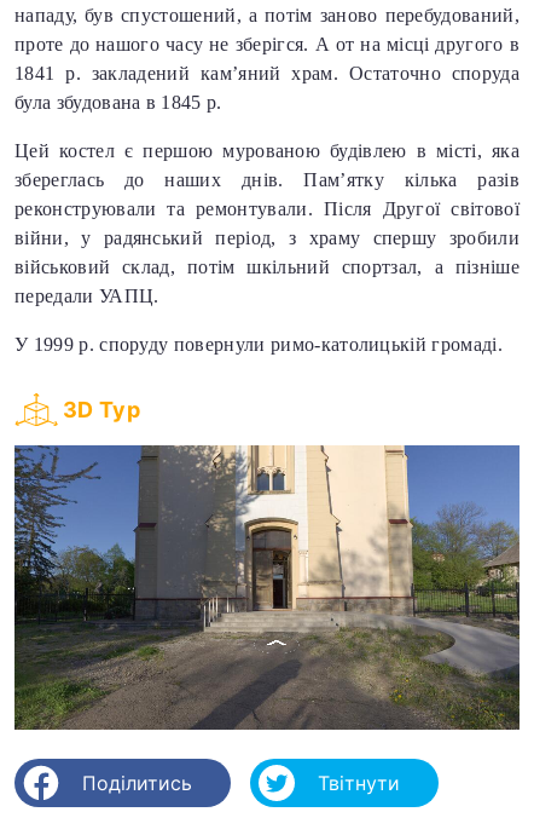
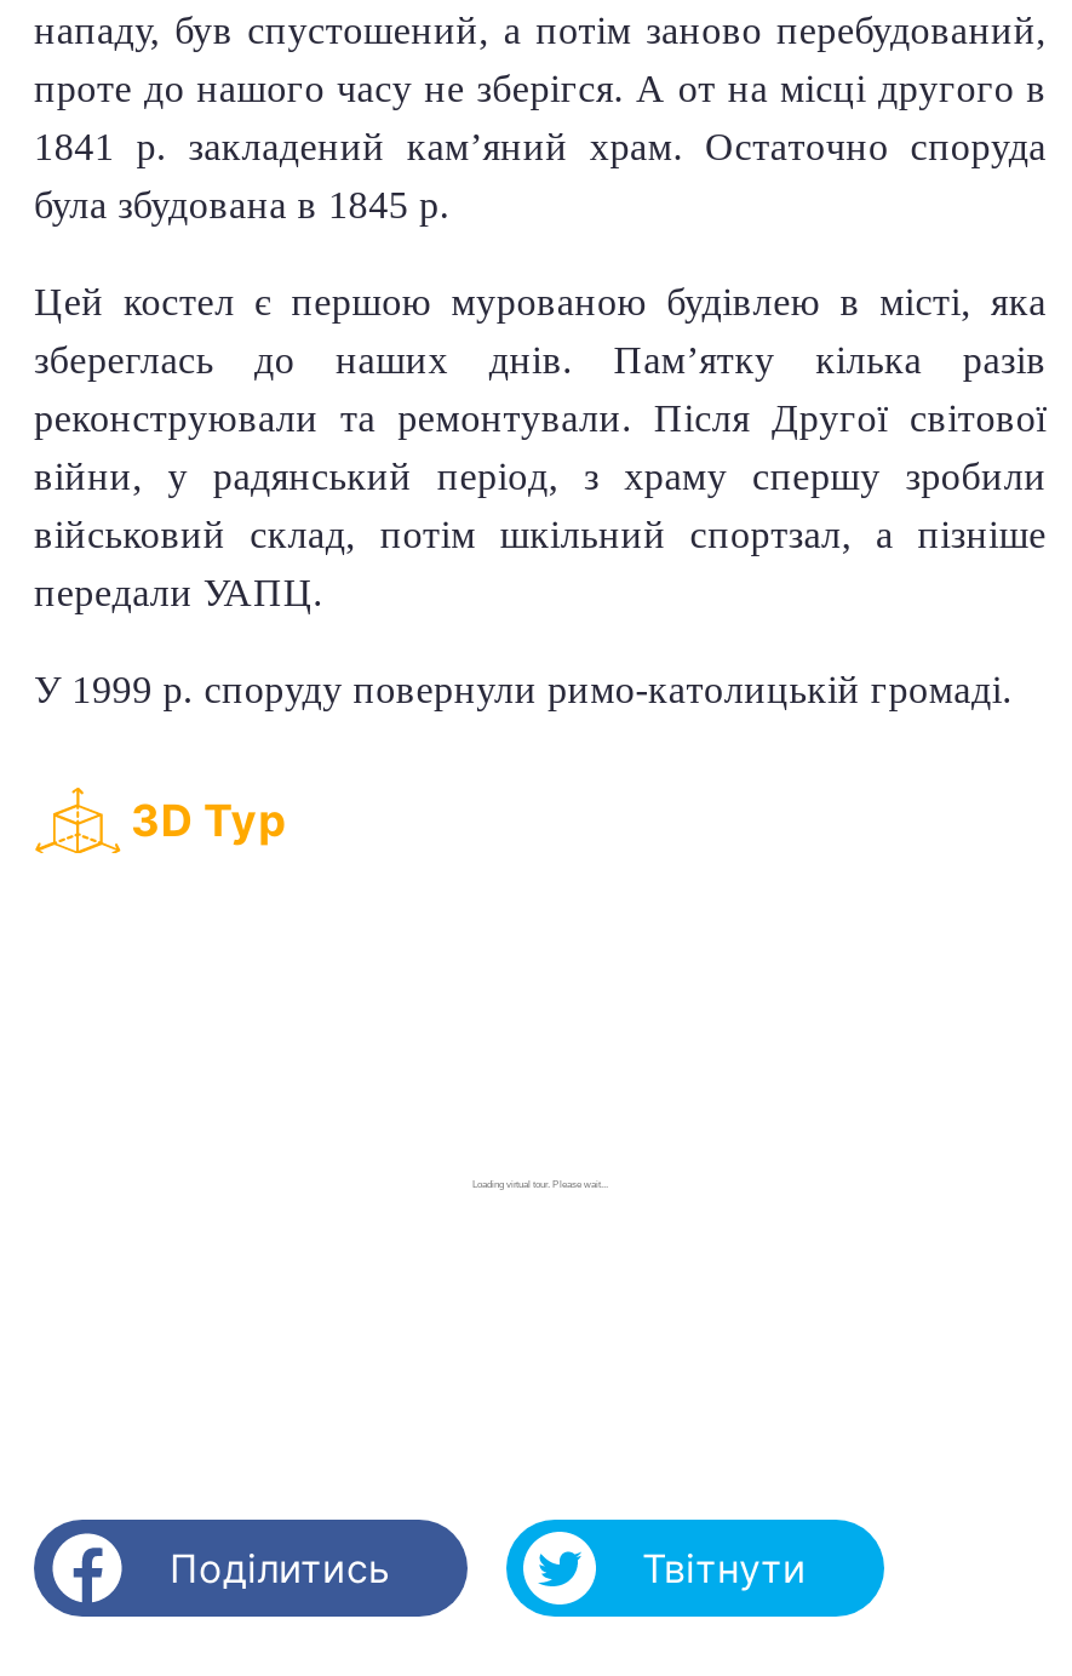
[13,444,521,731] [image] -> none

